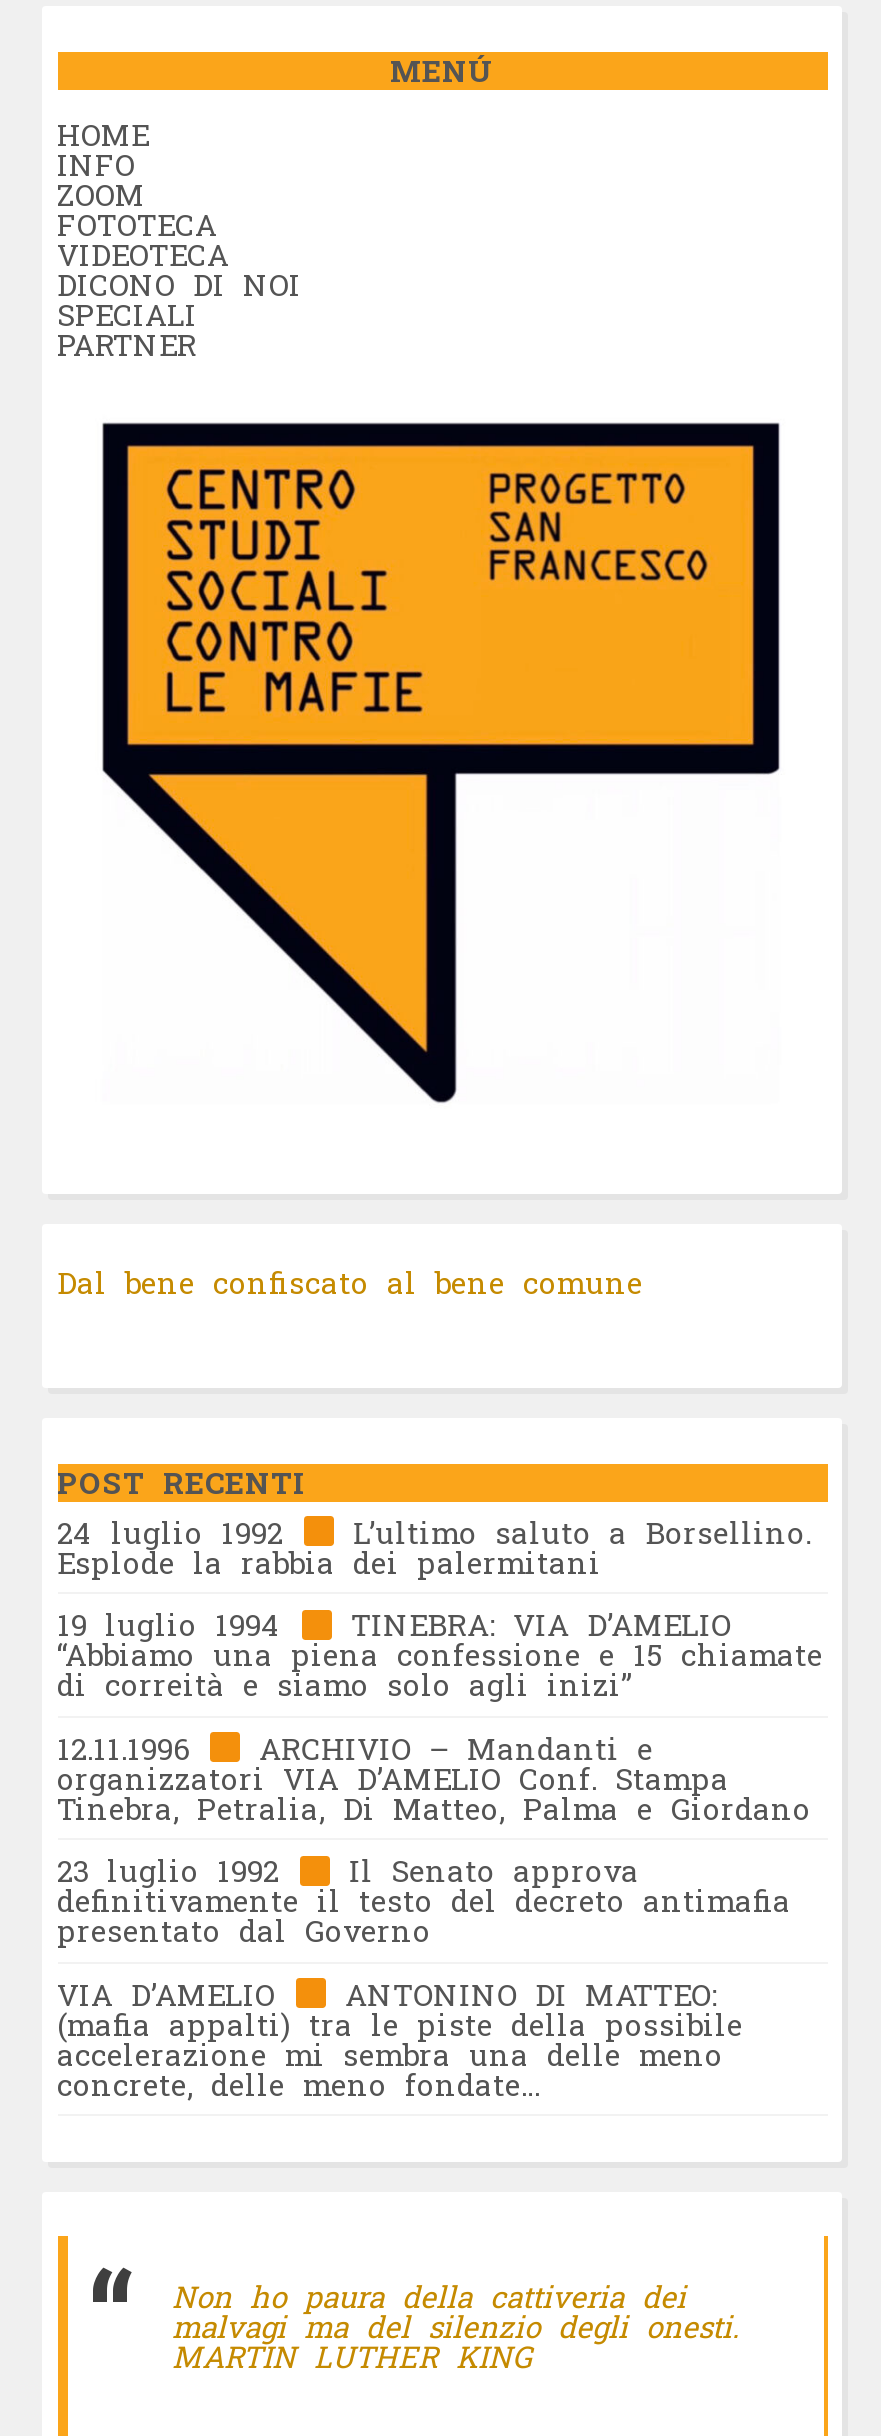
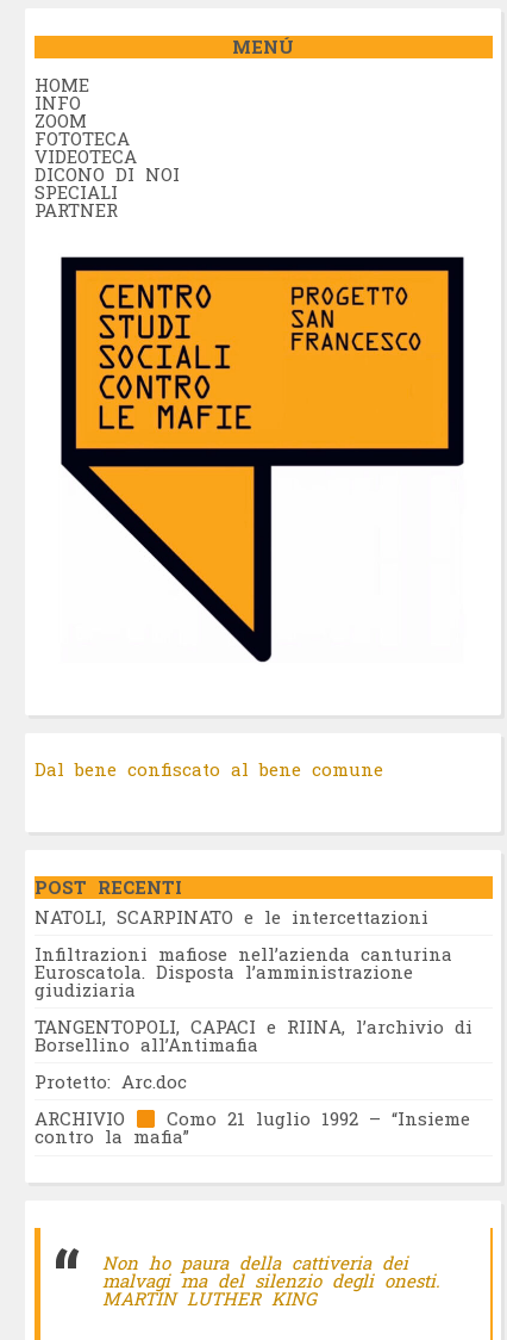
[57,1511,811,1581] 24 luglio 1992 | L’ultimo saluto a Borsellino. | Esplode la rabbia dei palermitani -> [34,905,428,929] NATOLI, SCARPINATO e le intercettazioni
[57,1604,823,1704] 19 luglio 1994 | TINEBRA: VIA D’AMELIO | “Abbiamo una piena confessione e 15 chiamate | di correità e siamo solo agli inizi” -> [34,942,452,1001] Infiltrazioni mafiose nell’azienda canturina | Euroscatola. Disposta l’amministrazione | giudiziaria
[57,1727,811,1827] 12.11.1996 | ARCHIVIO – Mandanti e | organizzatori VIA D’AMELIO Conf. Stampa | Tinebra, Petralia, Di Matteo, Palma e Giordano -> [34,1014,472,1056] TANGENTOPOLI, CAPACI e RIINA, l’archivio di | Borsellino all’Antimafia
[57,1850,791,1950] 23 luglio 1992 | Il Senato approva | definitivamente il testo del decreto antimafia | presentato dal Governo -> [34,1069,186,1093] Protetto: Arc.doc
[57,1973,743,2103] VIA D’AMELIO | ANTONINO DI MATTEO: | (mafia appalti) tra le piste della possibile | accelerazione mi sembra una delle meno | concrete, delle meno fondate… -> [34,1107,470,1149] ARCHIVIO | Como 21 luglio 1992 – “Insieme | contro la mafia”

